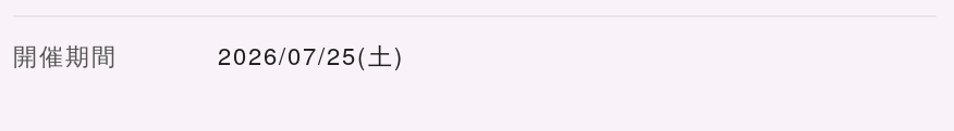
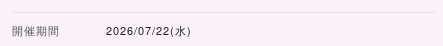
[218,37,405,72] 2026/07/25(土) -> [106,22,192,38] 2026/07/22(水)

